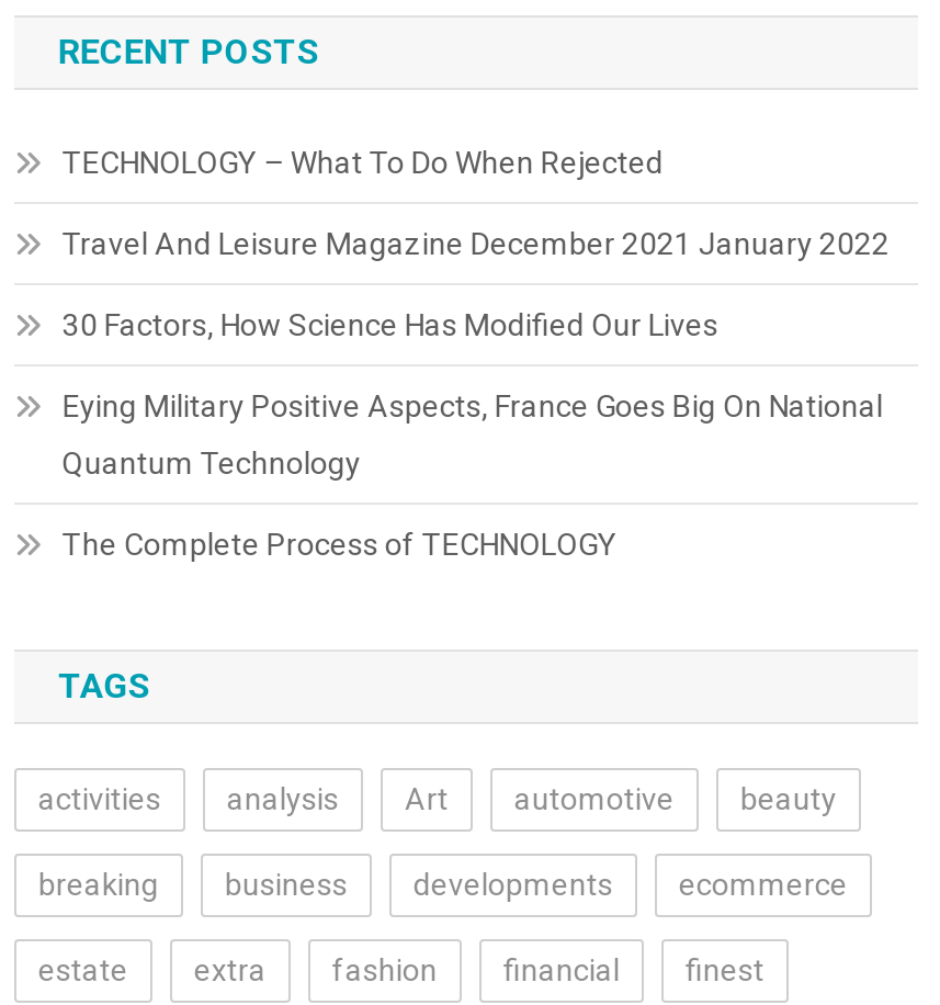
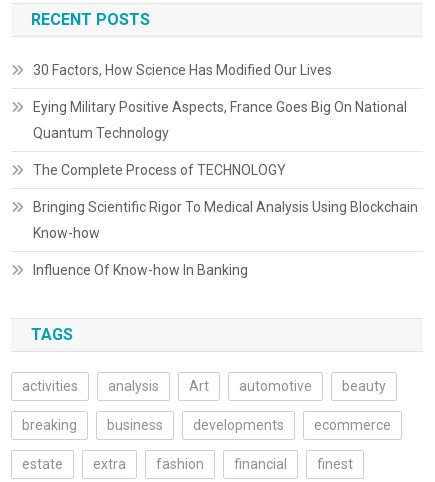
[62,144,889,261] TECHNOLOGY – What To Do When Rejected | Travel And Leisure Magazine December 2021 January 2022 -> none
moved [62,307,883,561] -> [33,62,407,178]: 30 Factors, How Science Has Modified Our Lives | Eying Military Positive Aspects, France Goes Big On National | Quantum Technology | The Complete Process of TECHNOLOGY
none -> [33,199,418,278] Bringing Scientific Rigor To Medical Analysis Using Blockchain | Know-how | Influence Of Know-how In Banking

